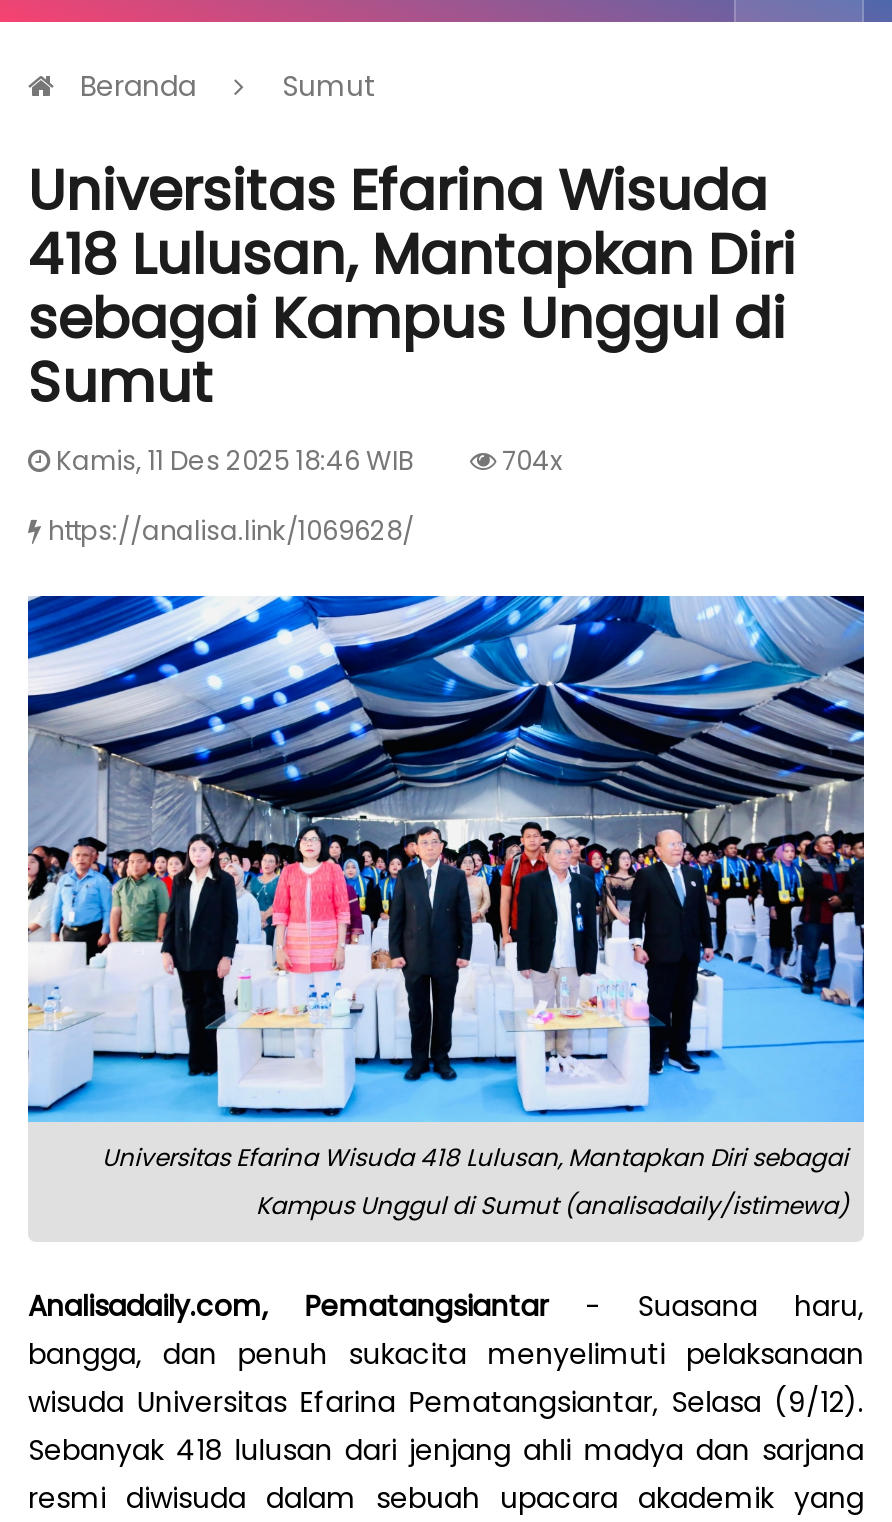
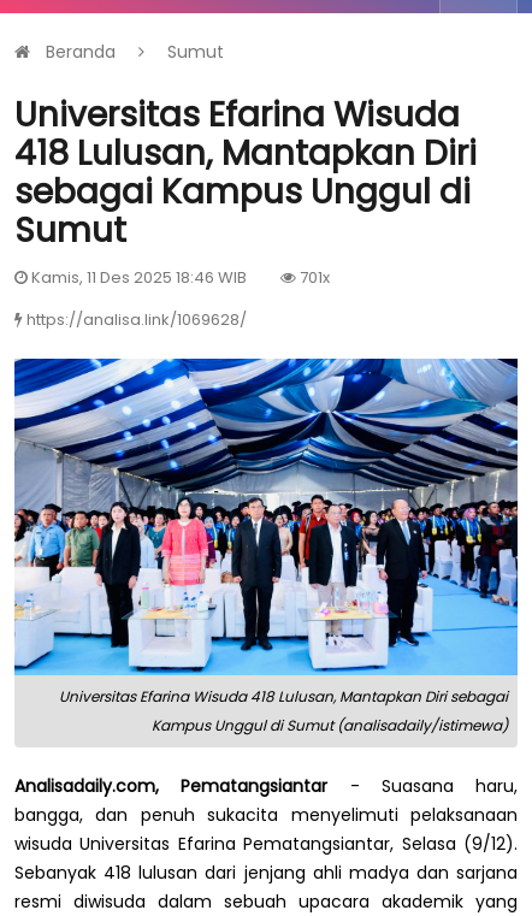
[496,442,562,480] 704x -> [296,266,330,289] 701x

